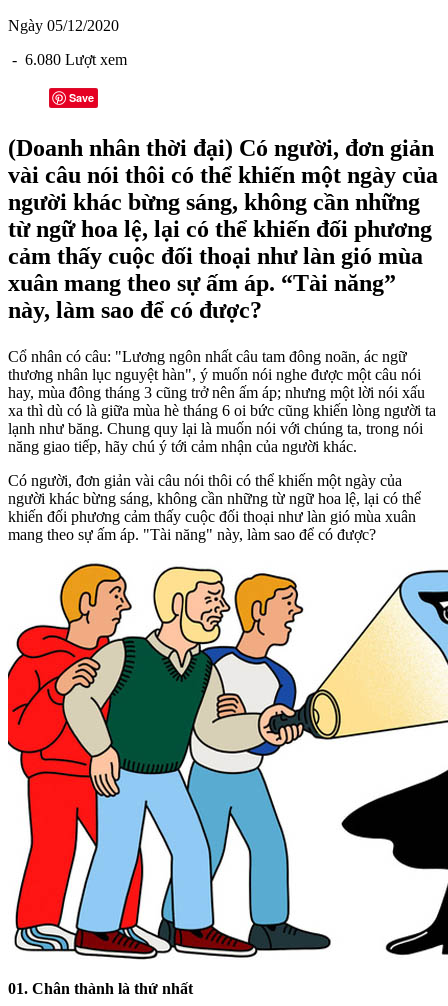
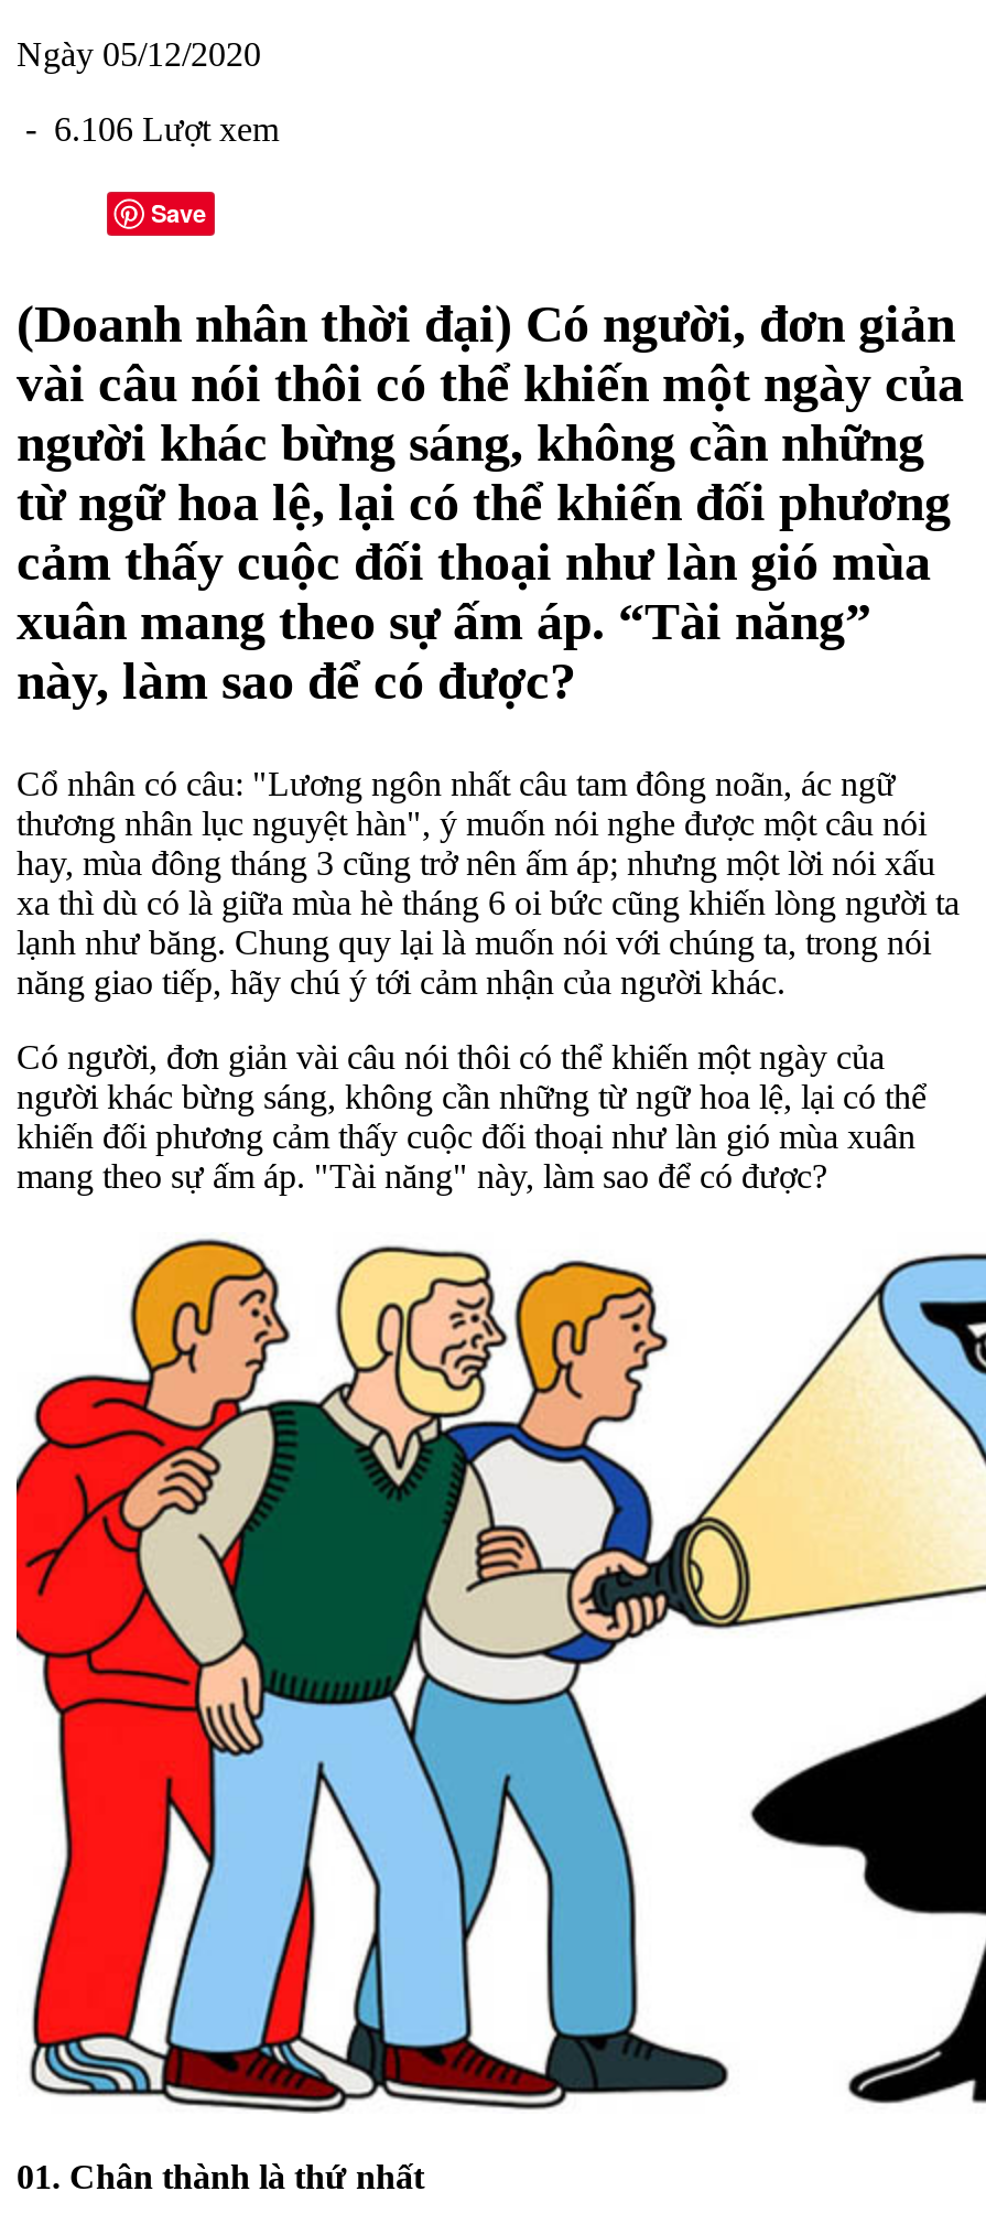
[8,51,127,68] - 6.080 Lượt xem -> [17,110,279,147] - 6.106 Lượt xem

